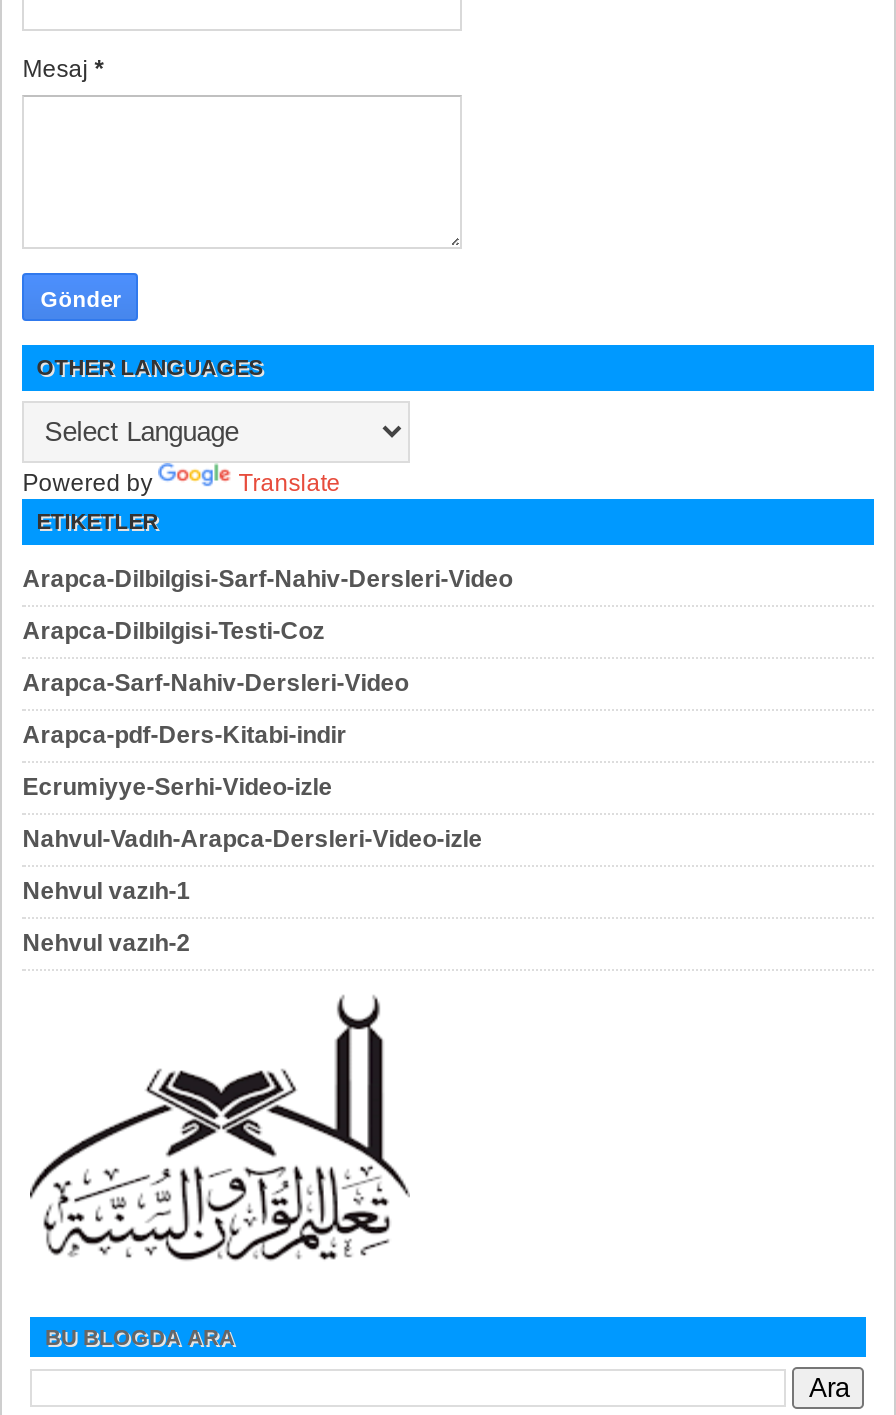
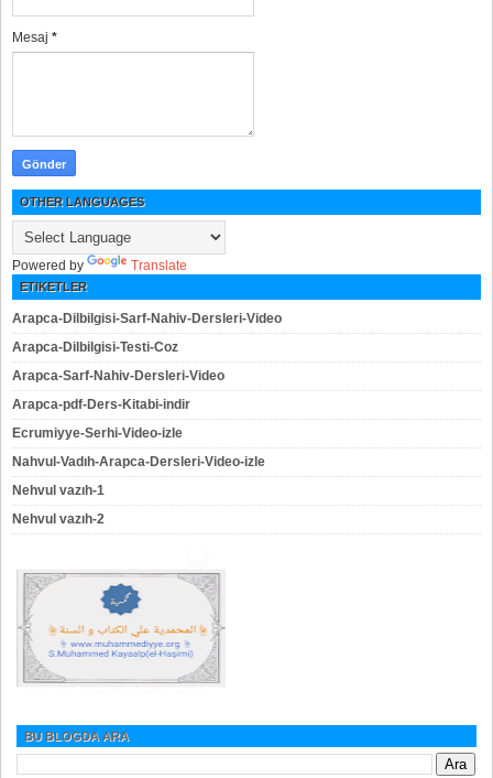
[30,995,410,1263] [image] -> [18,550,226,693] [image]

